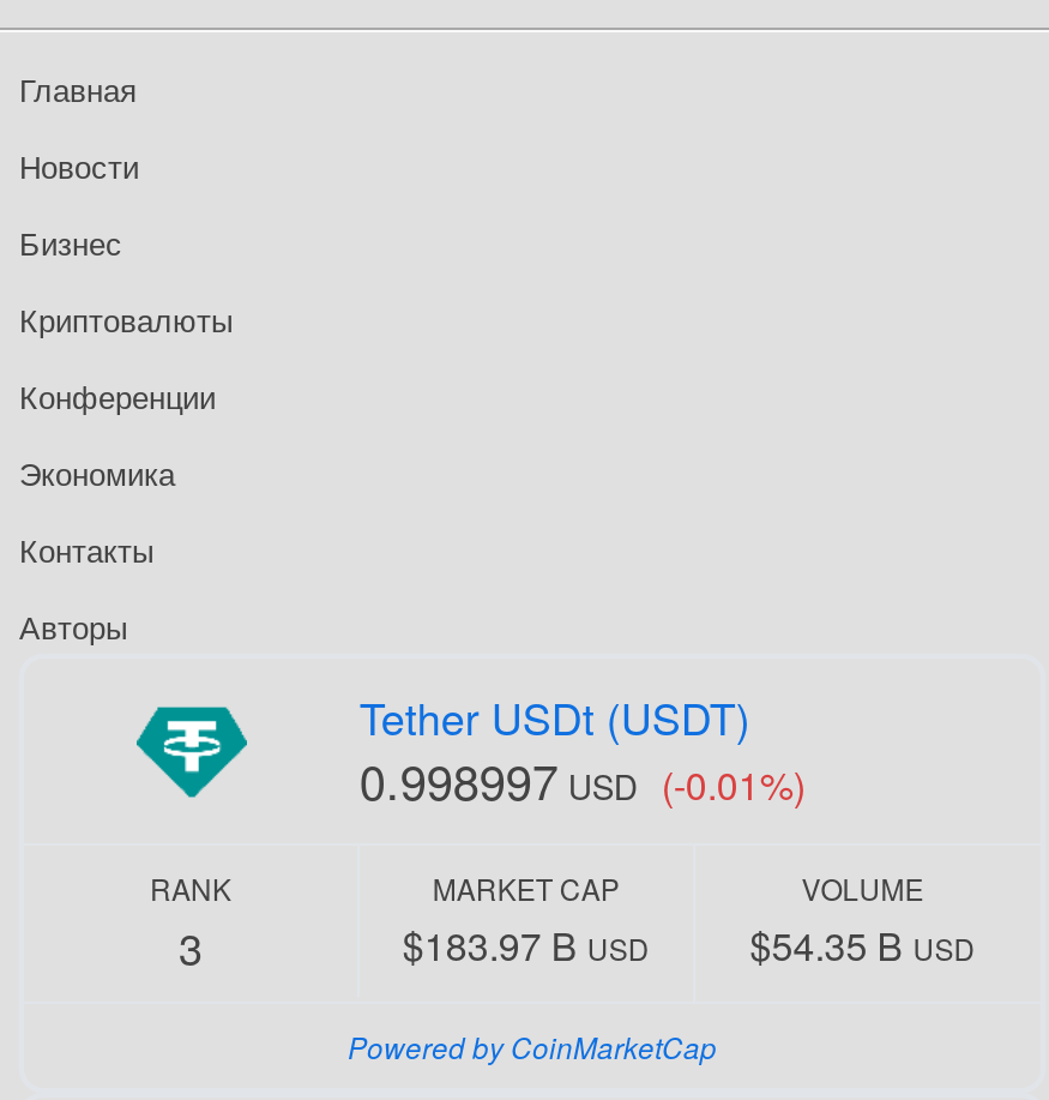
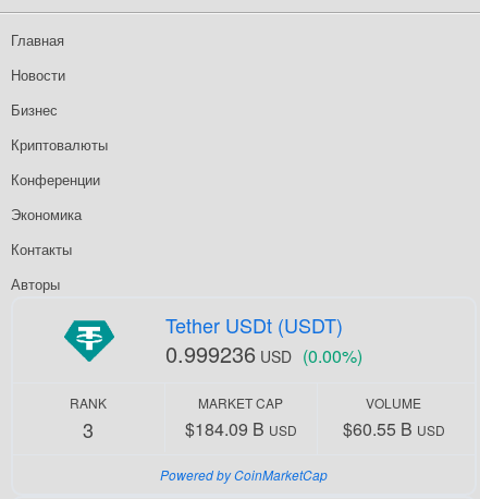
[359,746,805,815] 0.998997 USD (-0.01%) -> [165,338,362,370] 0.999236 USD (0.00%)
[403,918,650,974] $183.97 B USD -> [185,417,297,442] $184.09 B USD
[750,918,975,974] $54.35 B USD -> [343,417,445,442] $60.55 B USD

